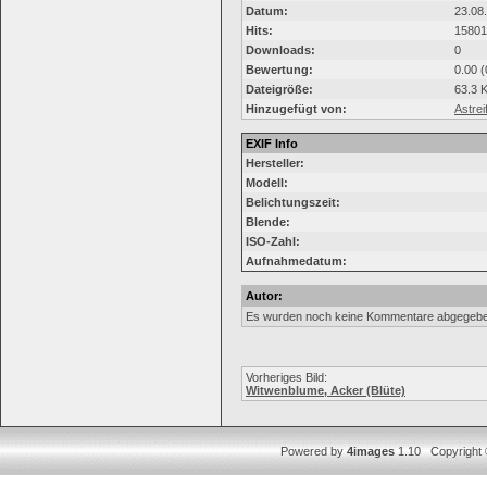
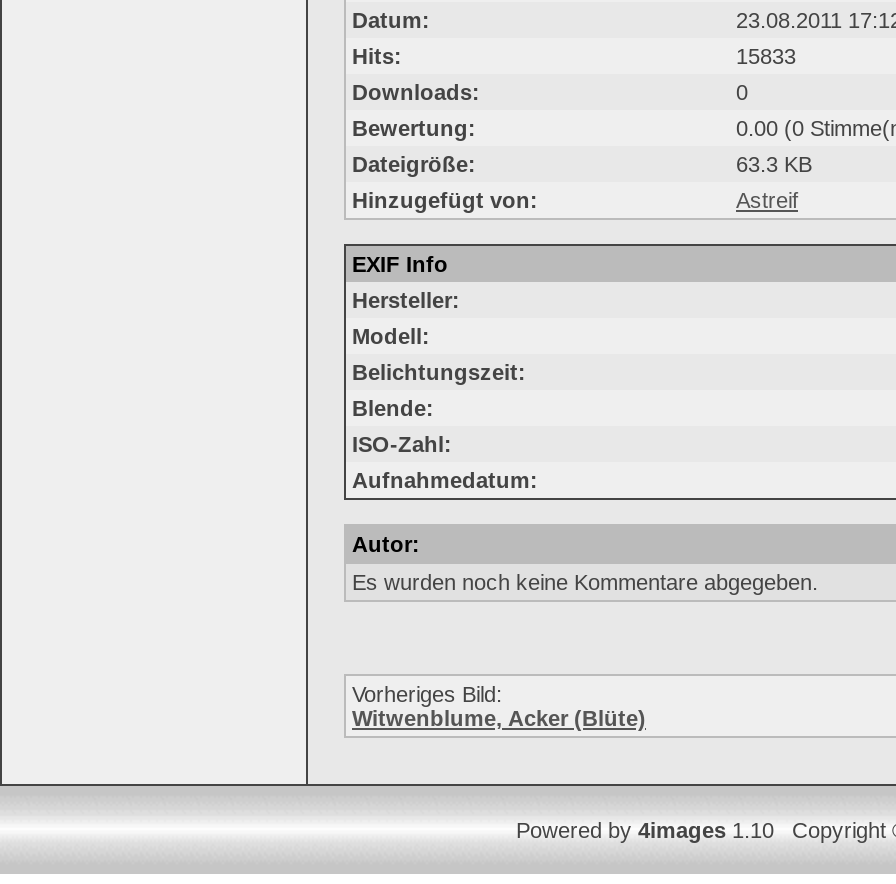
[454,24,487,37] 15801 -> [736,44,796,68] 15833

